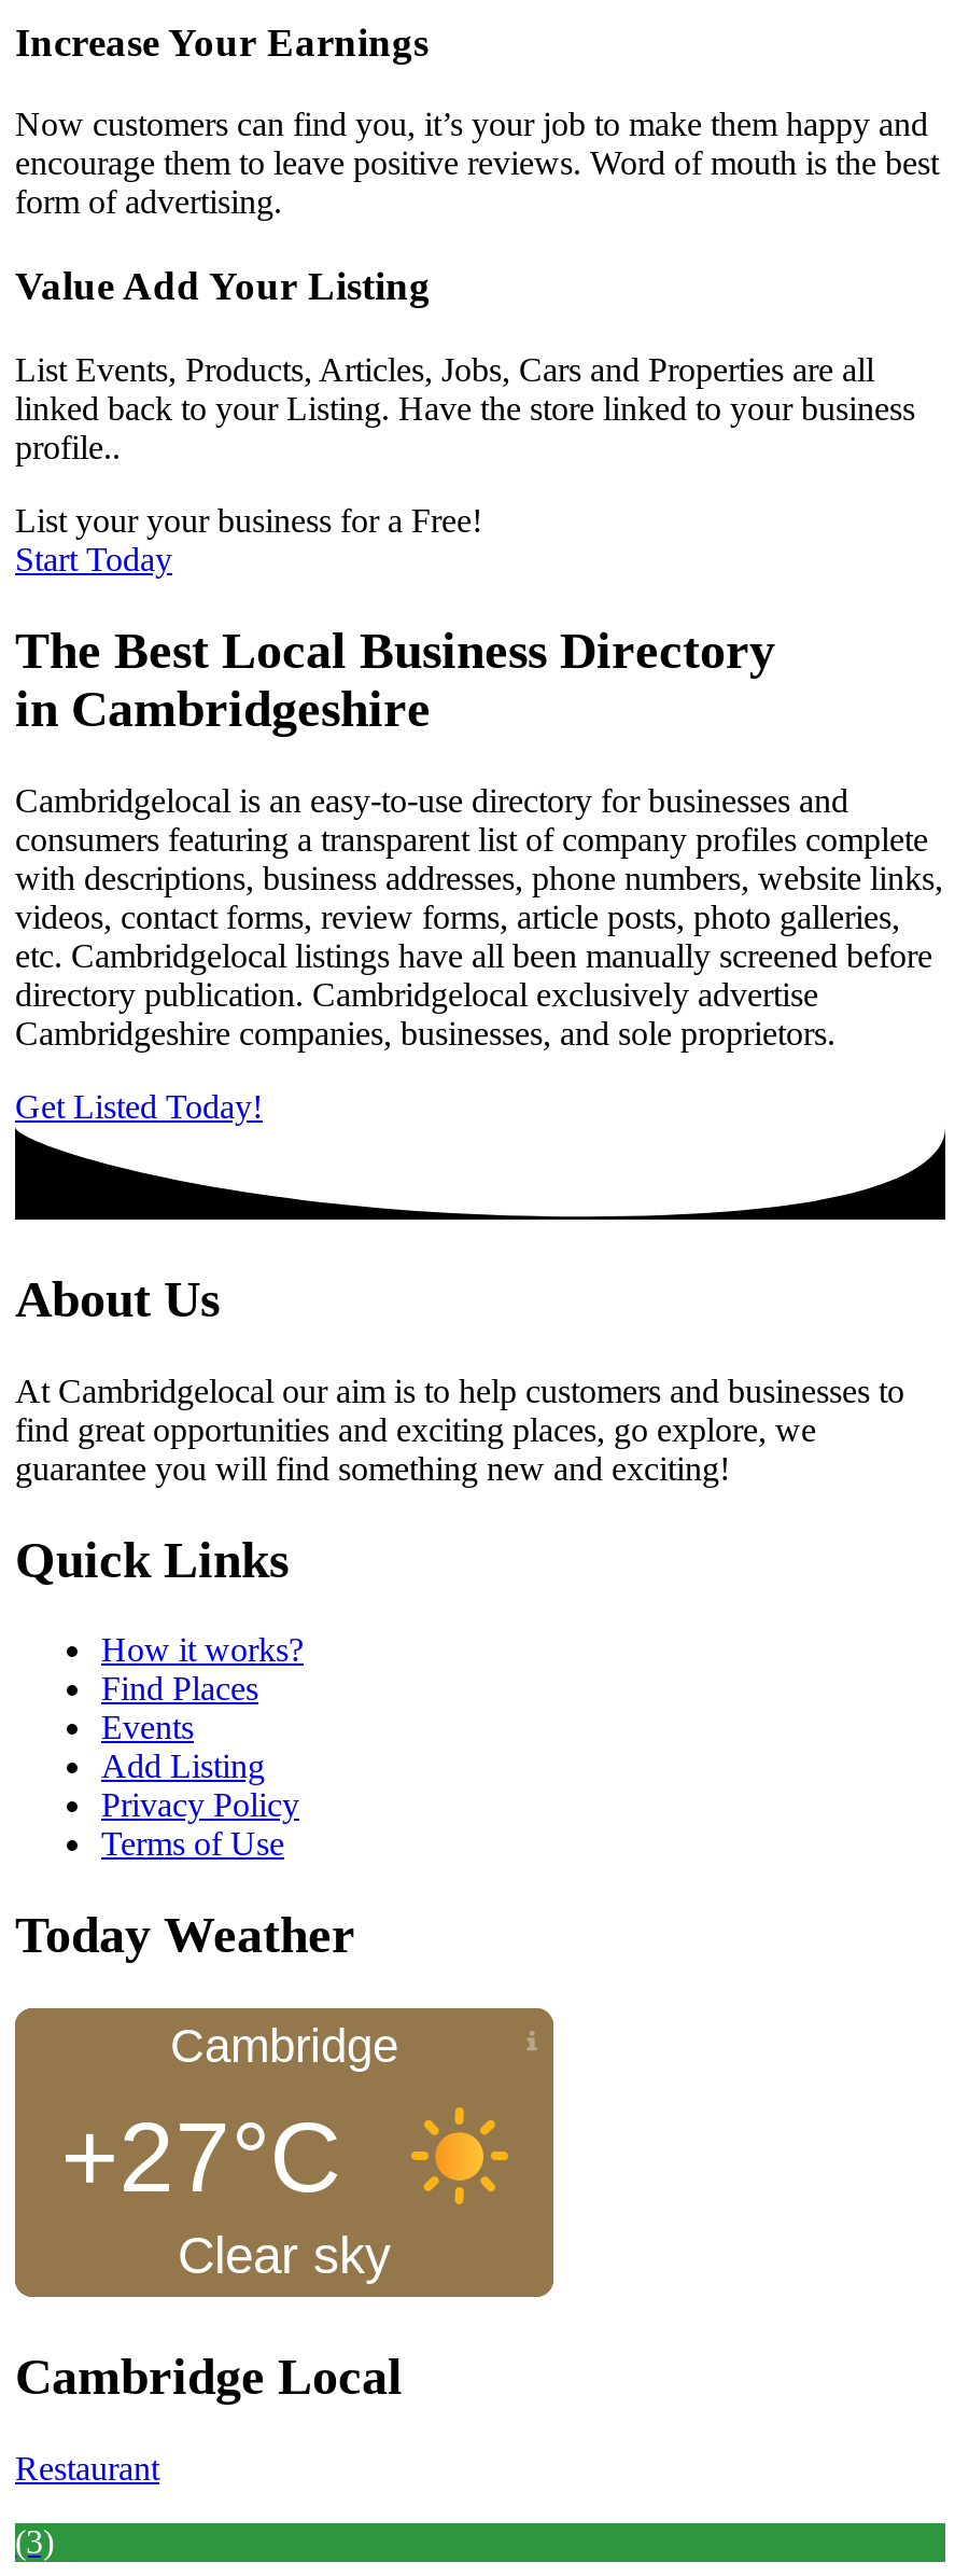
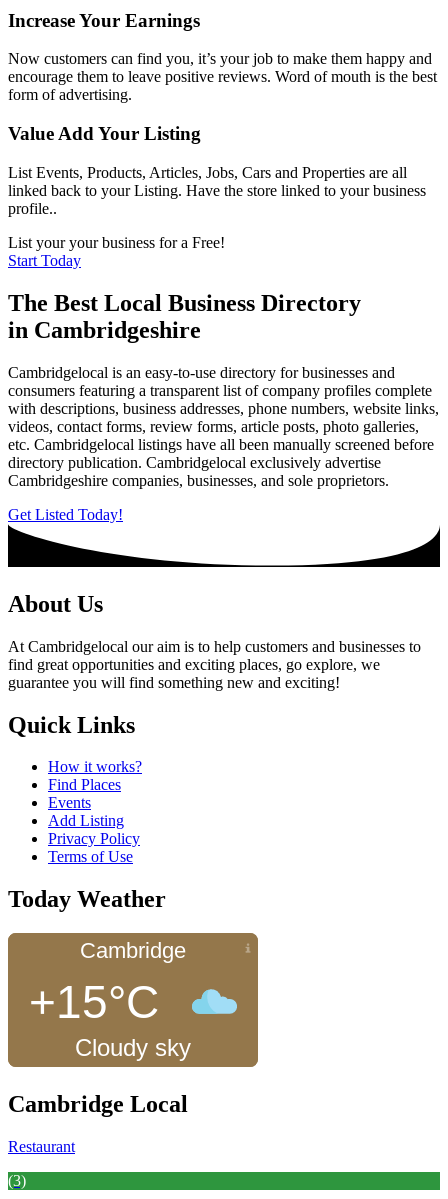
[61,2100,508,2285] [image] | +27°C | Clear sky -> [29,976,238,1061] [image] | +15°C | Cloudy sky

